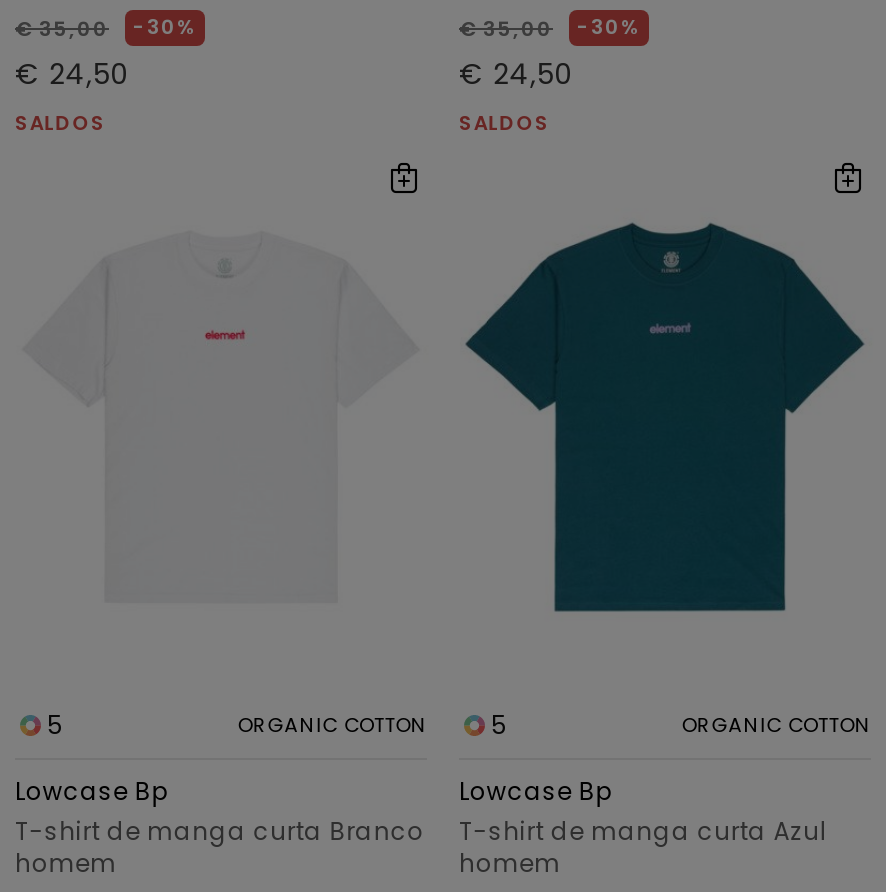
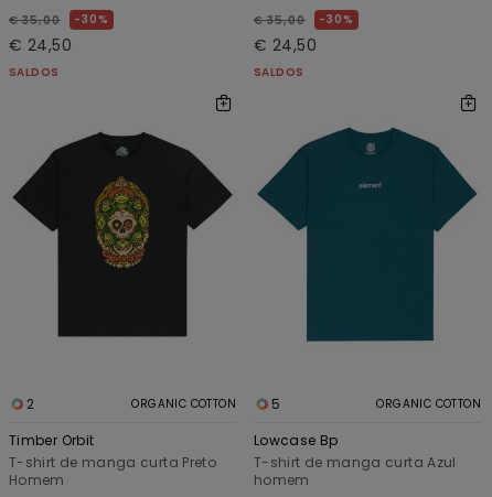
none -> [12,131,233,337] [image]
[47,708,64,742] 5 -> [26,394,35,413] 2
[15,774,424,880] Lowcase Bp | T-shirt de manga curta Branco | homem -> [9,431,216,489] Timber Orbit | T-shirt de manga curta Preto | Homem

